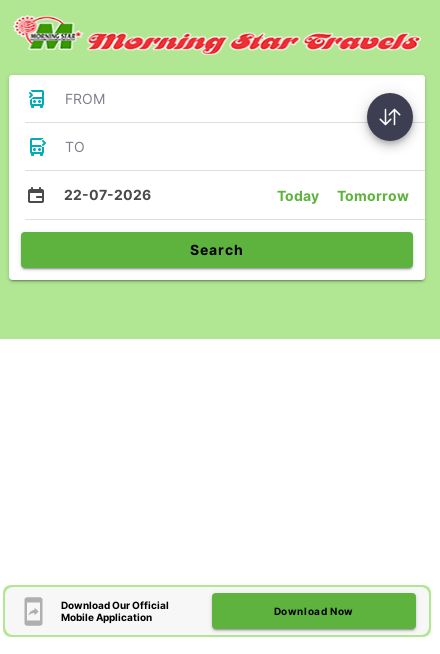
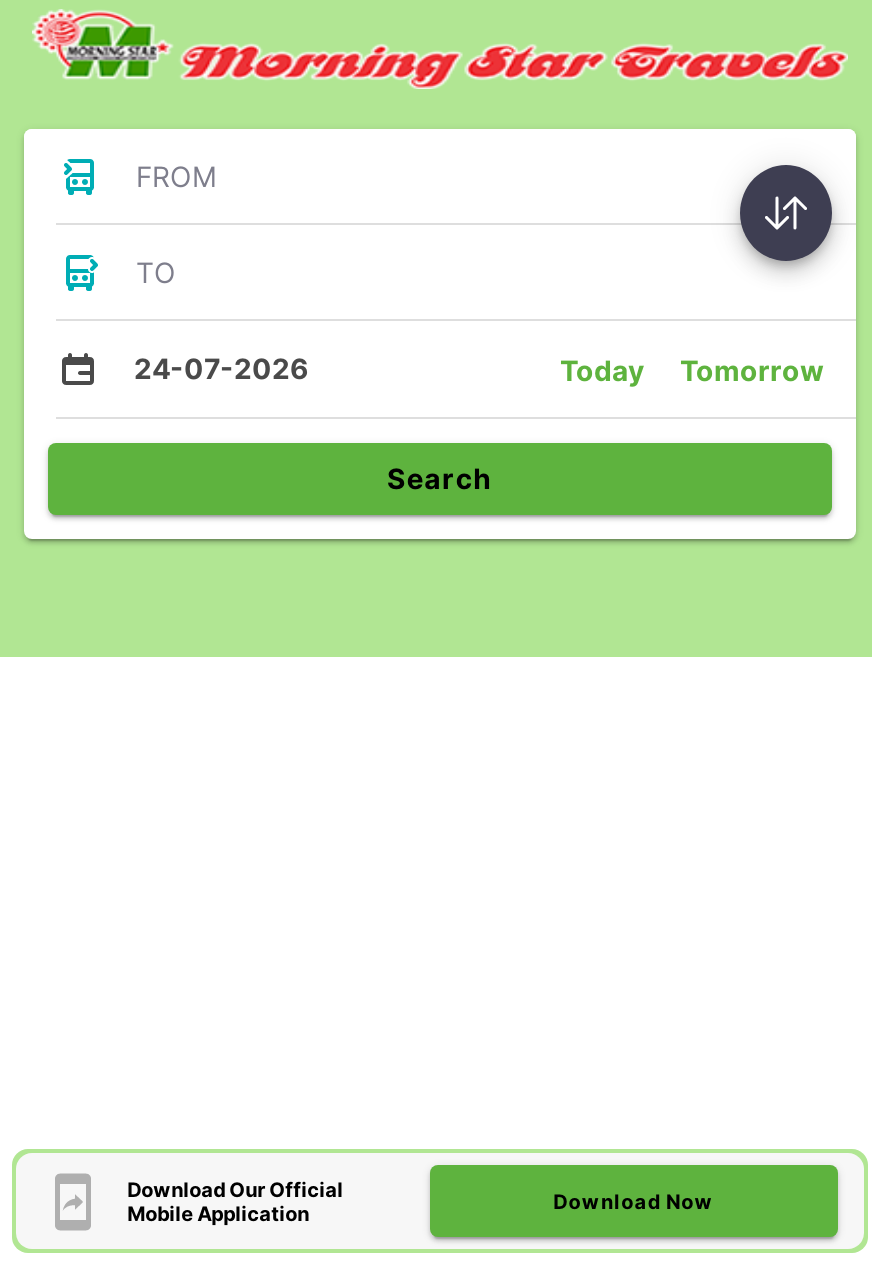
[64,186,151,203] 22-07-2026 -> [134,351,308,385] 24-07-2026

